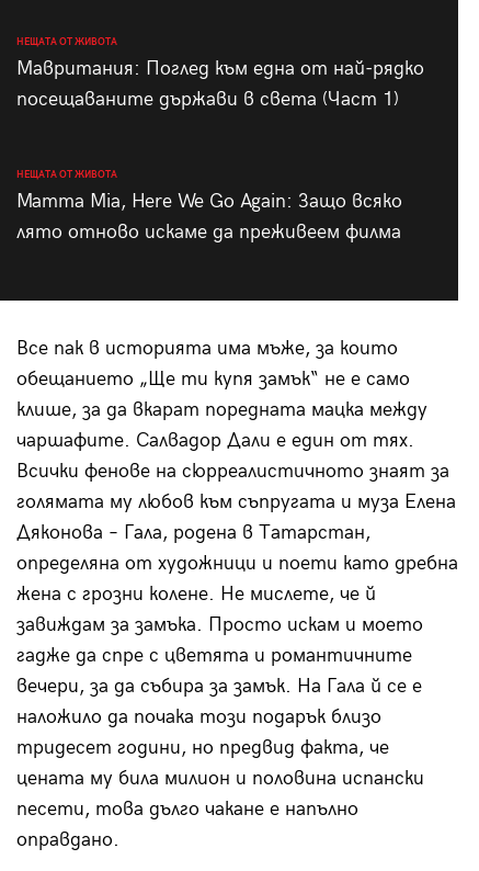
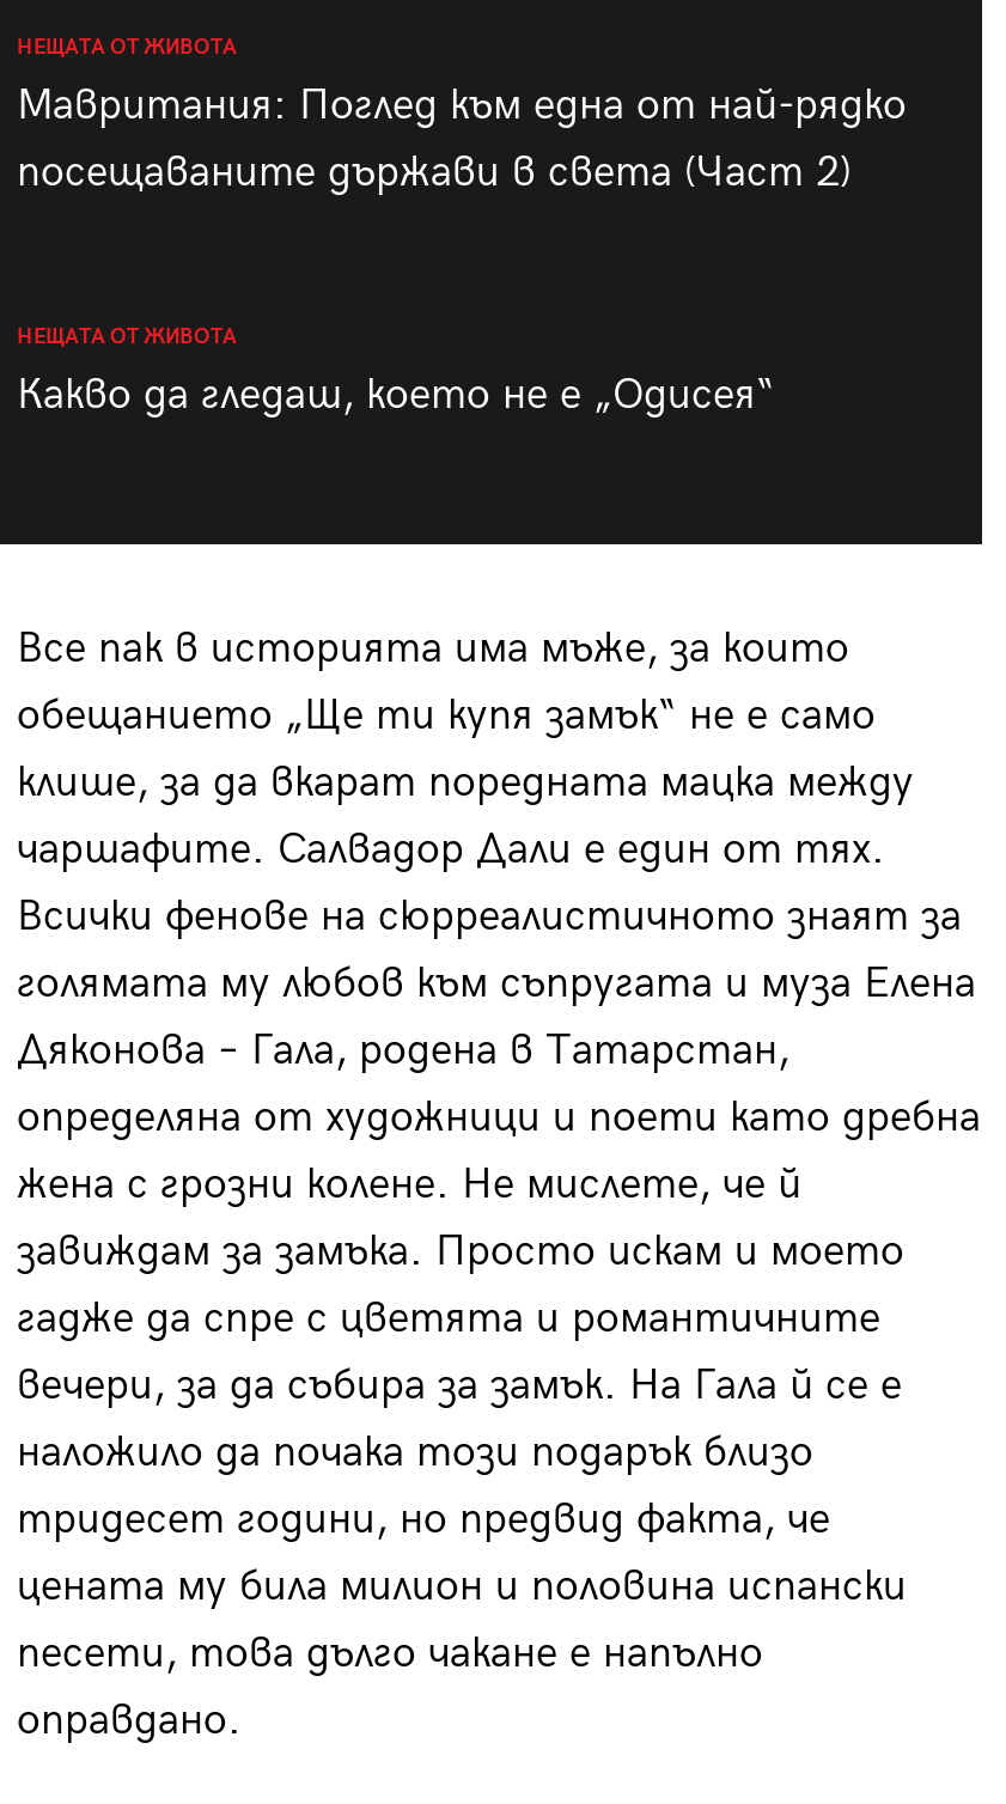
[16,88,398,111] посещаваните държави в света (Част 1) -> [17,148,852,198] посещаваните държави в света (Част 2)
[16,190,402,244] Mamma Mia, Here We Go Again: Защо всяко | лято отново искаме да преживеем филма -> [17,371,775,421] Какво да гледаш, което не е „Одисея“

